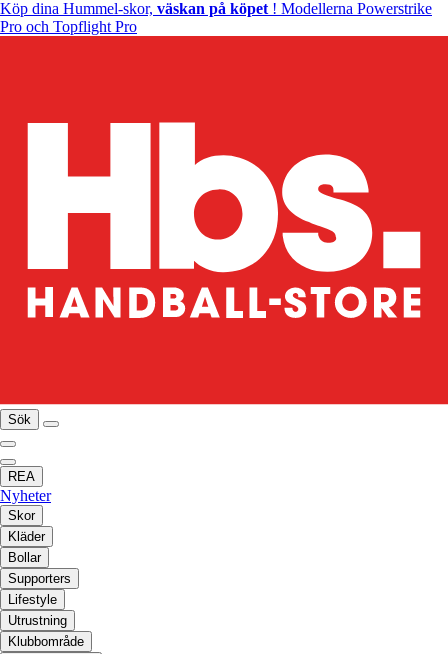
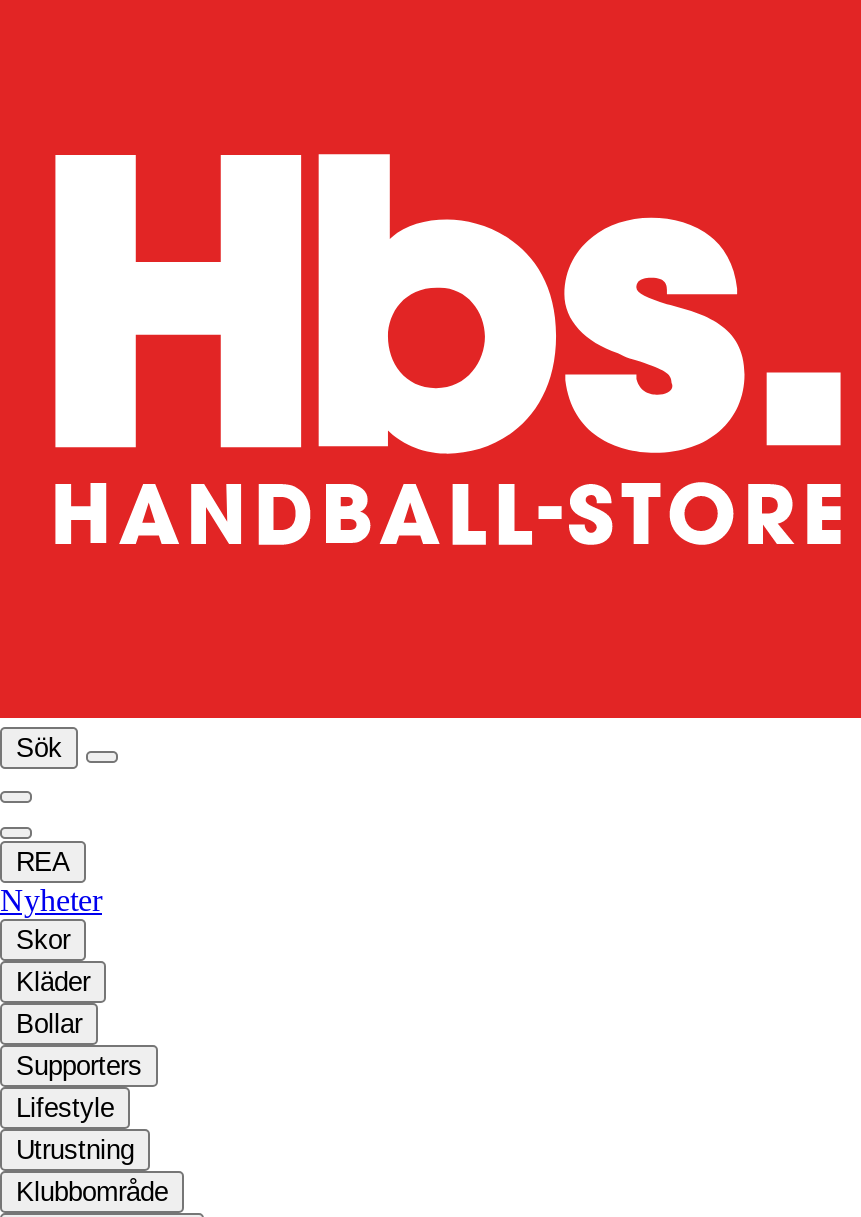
[0,0,432,35] Köp dina Hummel-skor, väskan på köpet! Modellerna Powerstrike | Pro och Topflight Pro -> none

